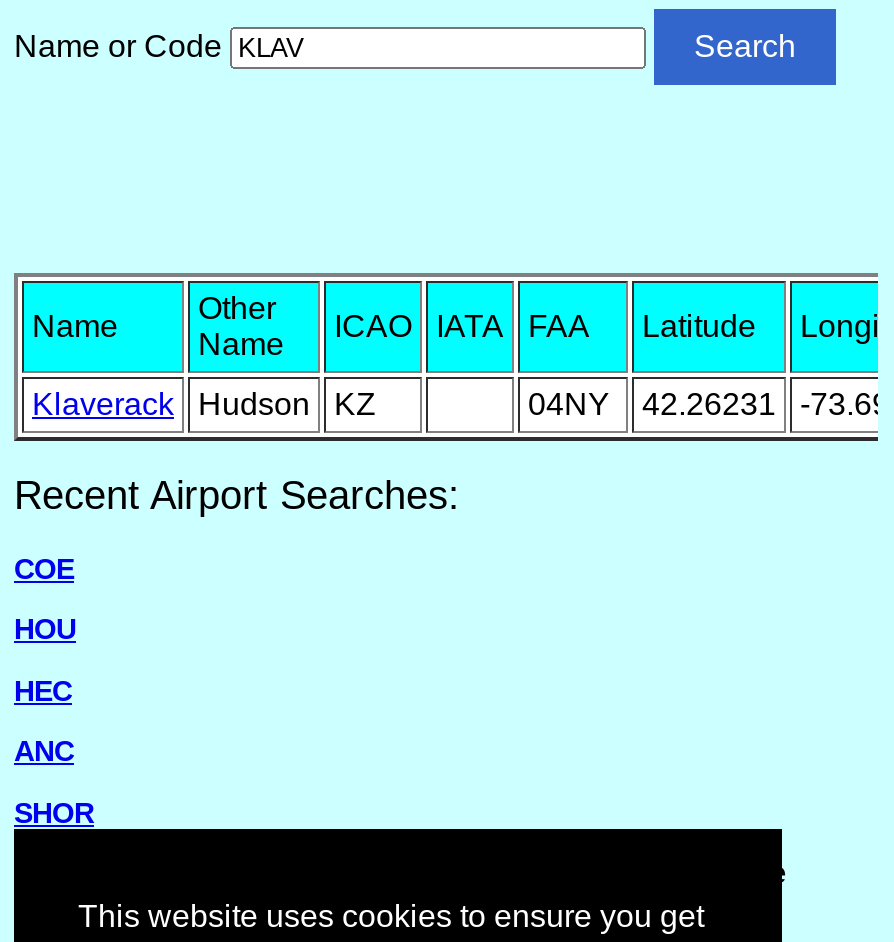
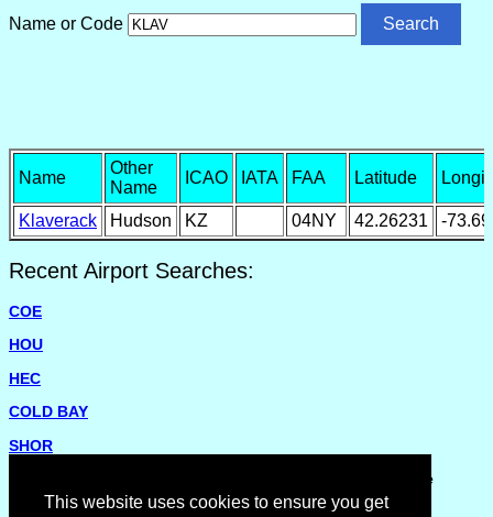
[14,735,74,767] ANC -> [9,403,88,420] COLD BAY

